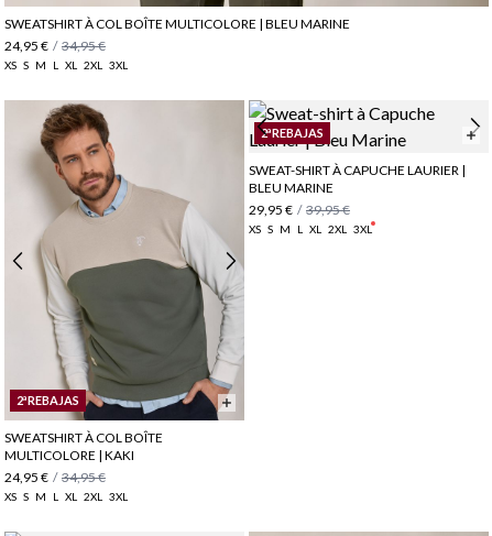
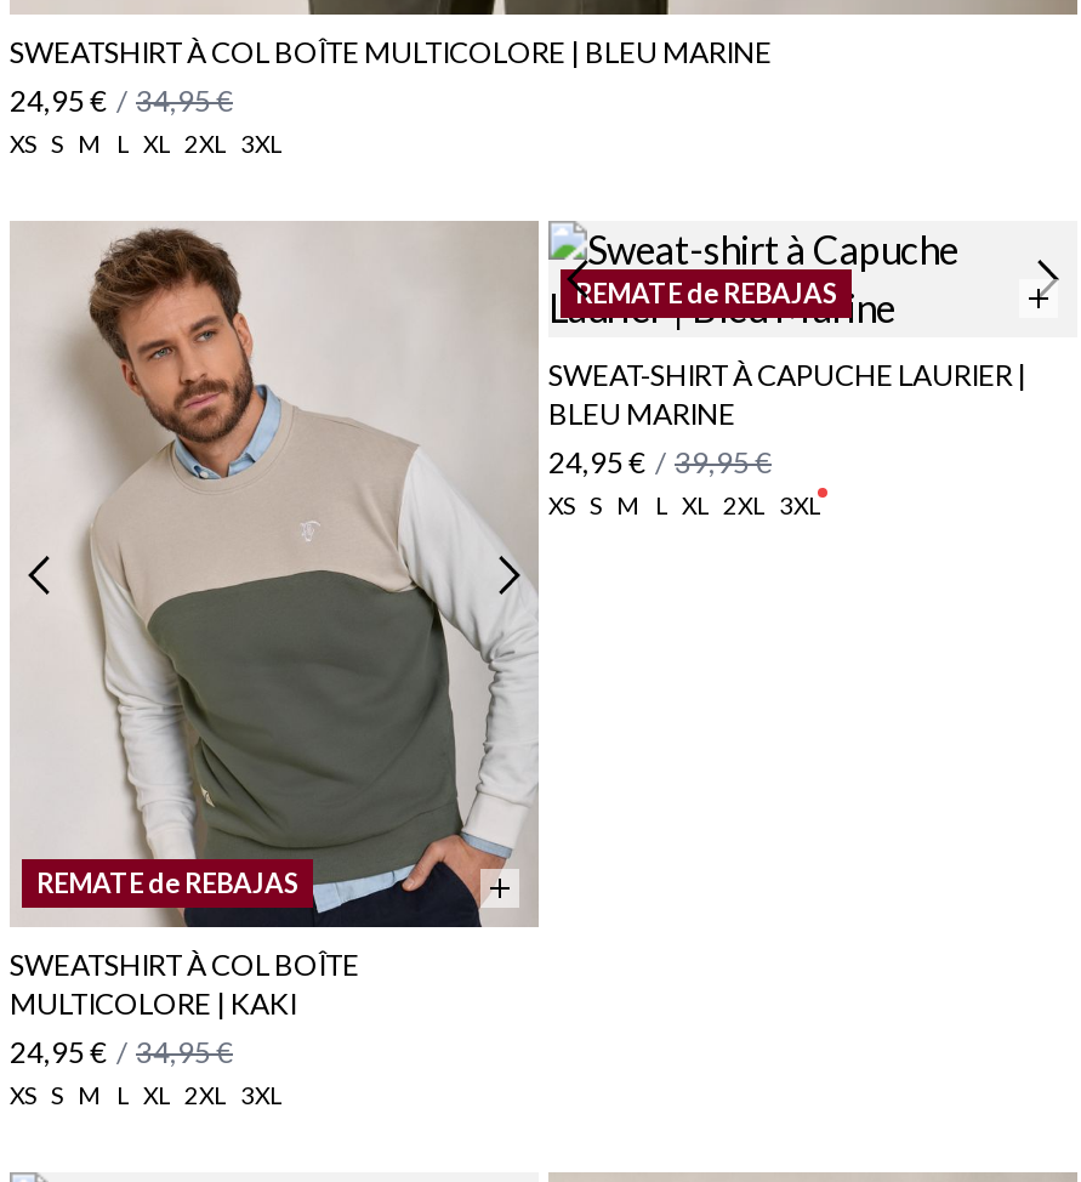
[261,126,324,140] 2ªREBAJAS -> [575,277,837,309] REMATE de REBAJAS
[249,202,350,218] 29,95 € / 39,95 € -> [548,445,772,481] 24,95 € / 39,95 €
[17,393,79,407] 2ªREBAJAS -> [36,866,298,898] REMATE de REBAJAS

